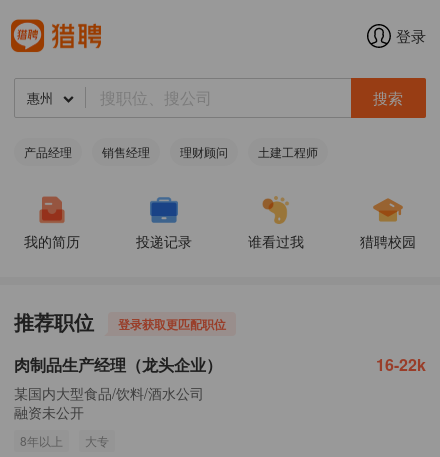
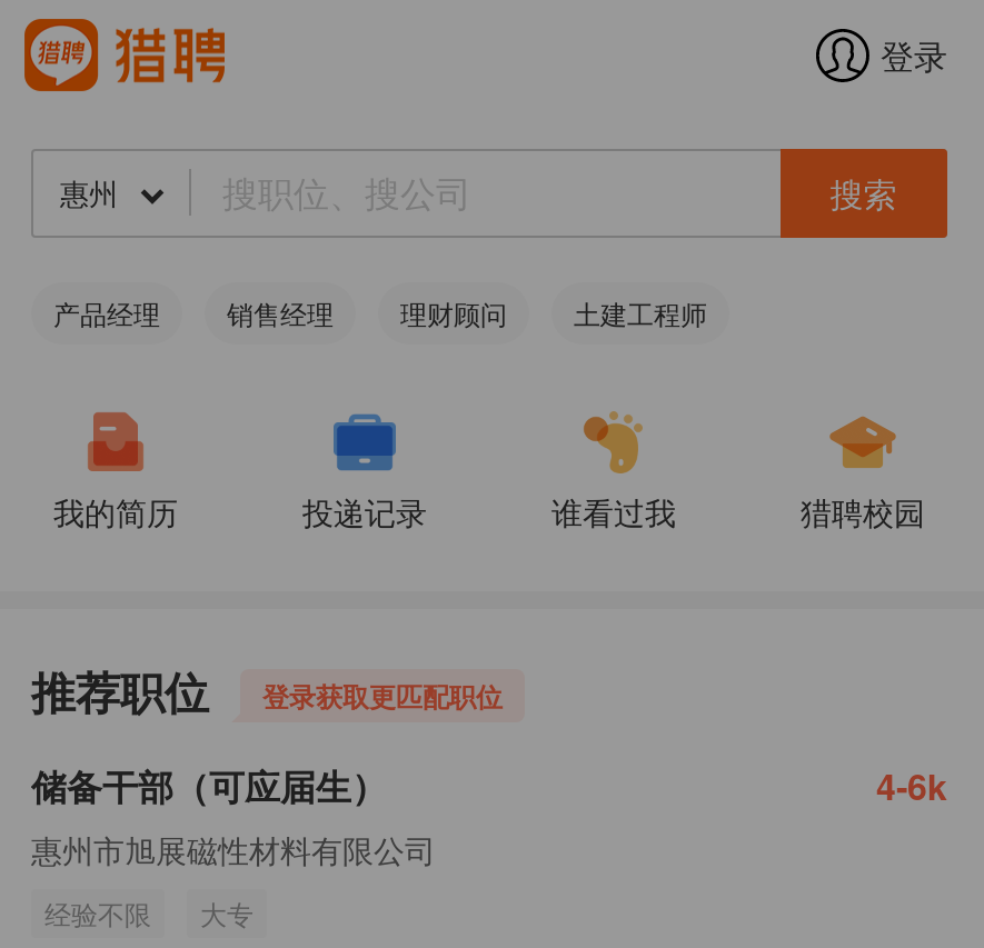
[14,353,426,422] 肉制品生产经理（龙头企业） | 16-22k | 某国内大型食品/饮料/酒水公司 | 融资未公开 -> [31,759,947,870] 储备干部（可应届生） | 4-6k | 惠州市旭展磁性材料有限公司
[20,432,63,449] 8年以上 -> [44,893,151,930] 经验不限

